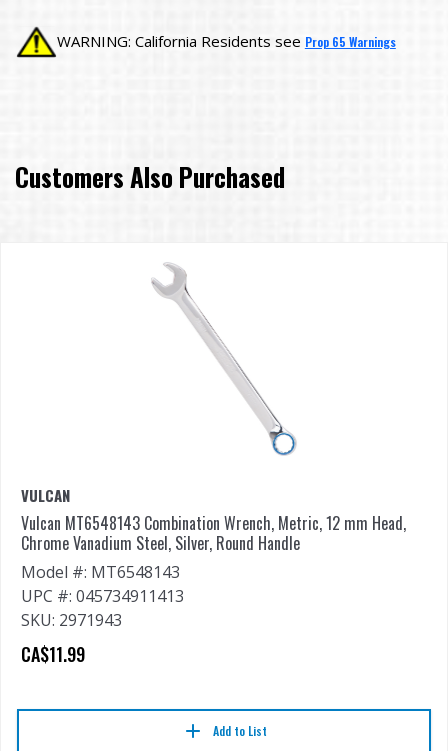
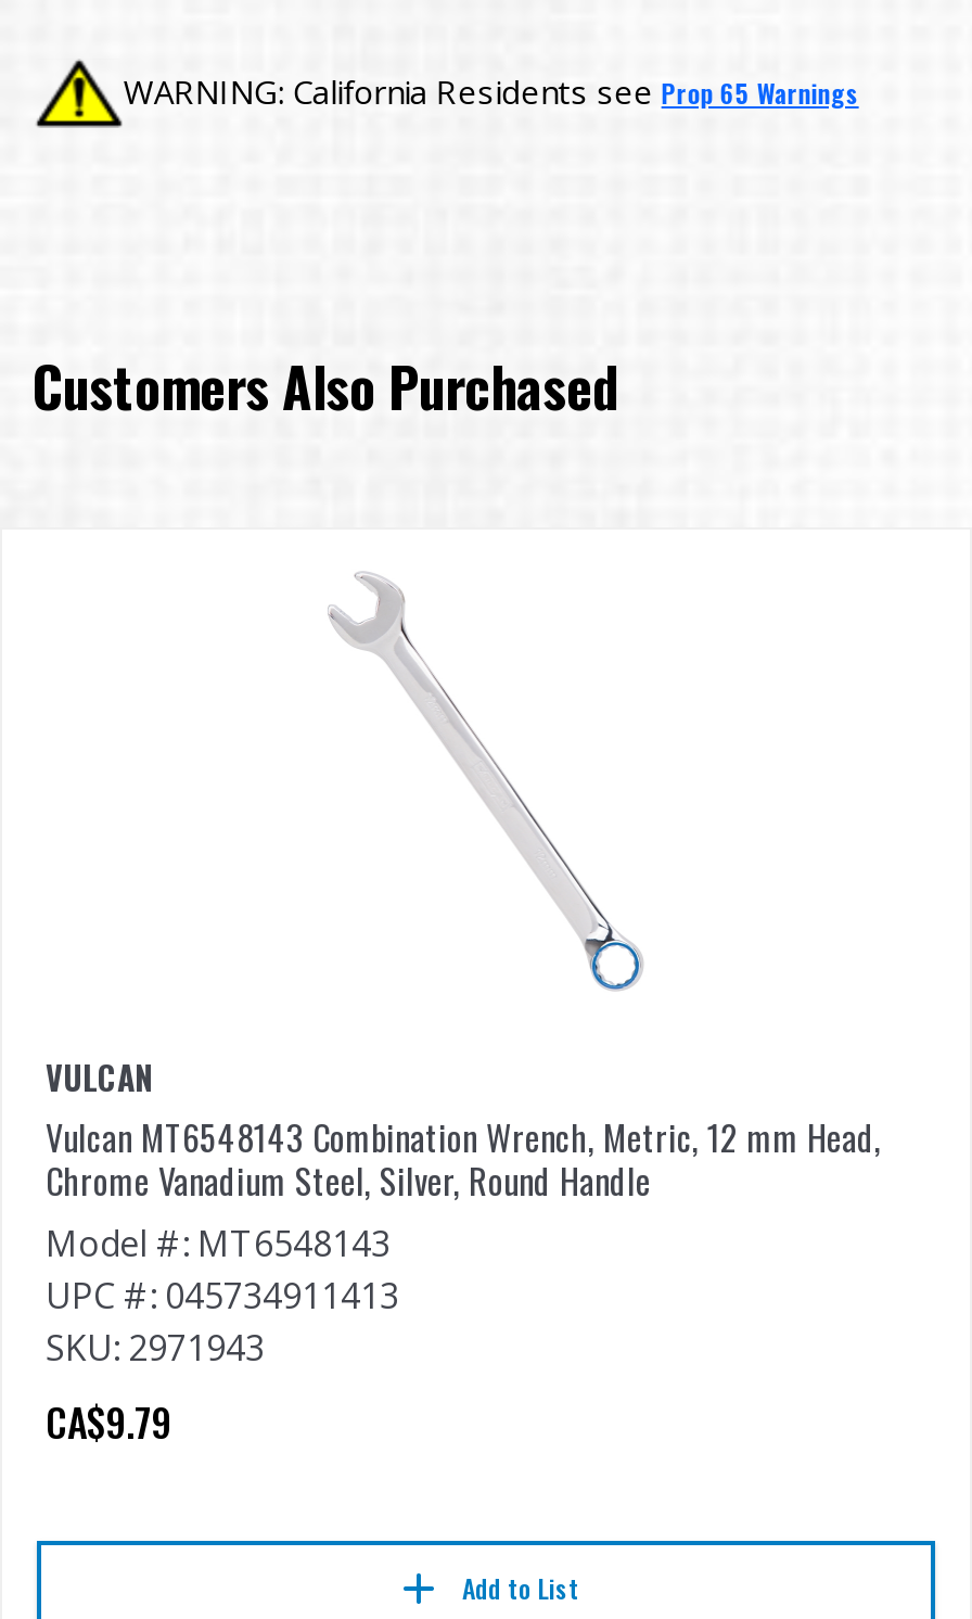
[21,641,85,667] CA$11.99 -> [46,1393,171,1449] CA$9.79

